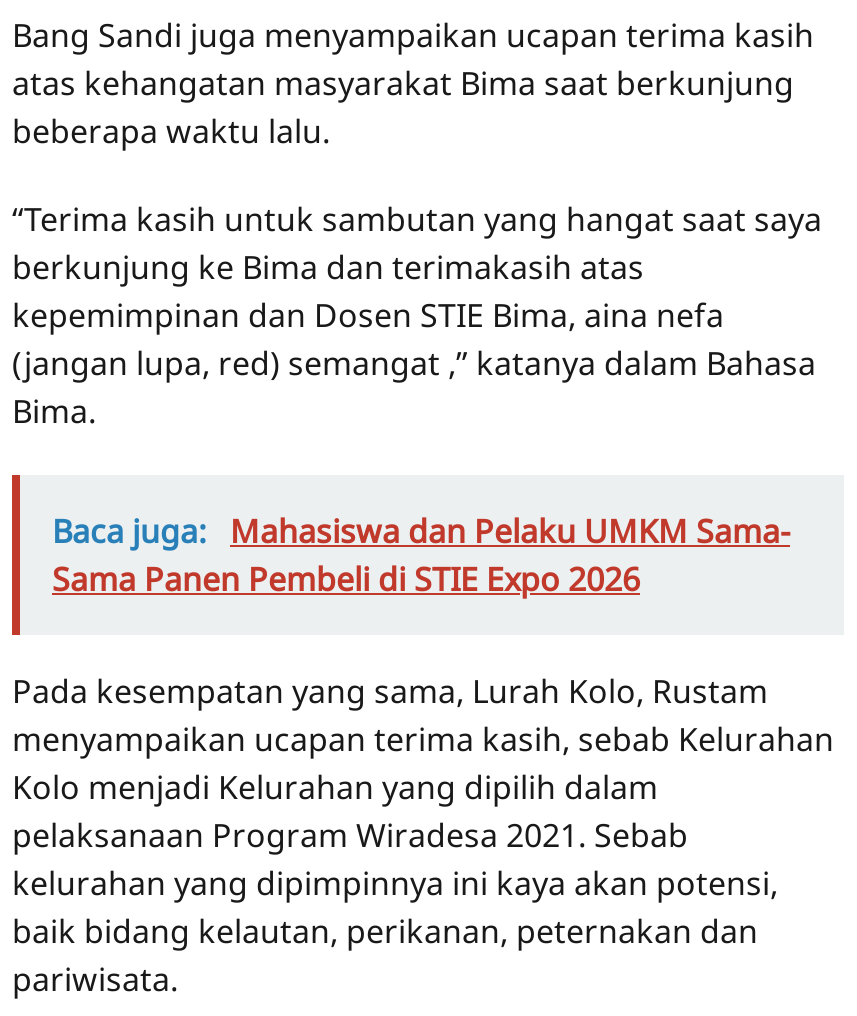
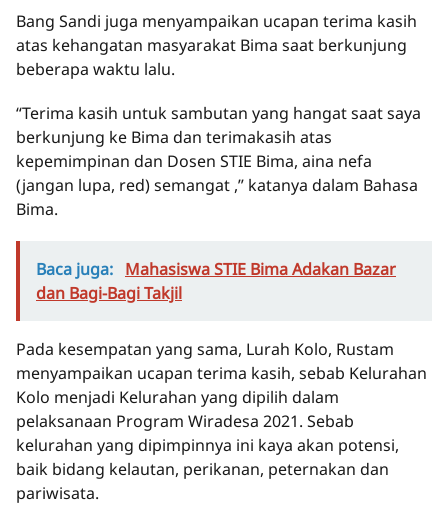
[52,510,790,602] Baca juga: Mahasiswa dan Pelaku UMKM Sama- | Sama Panen Pembeli di STIE Expo 2026 -> [36,258,396,304] Baca juga: Mahasiswa STIE Bima Adakan Bazar | dan Bagi-Bagi Takjil

